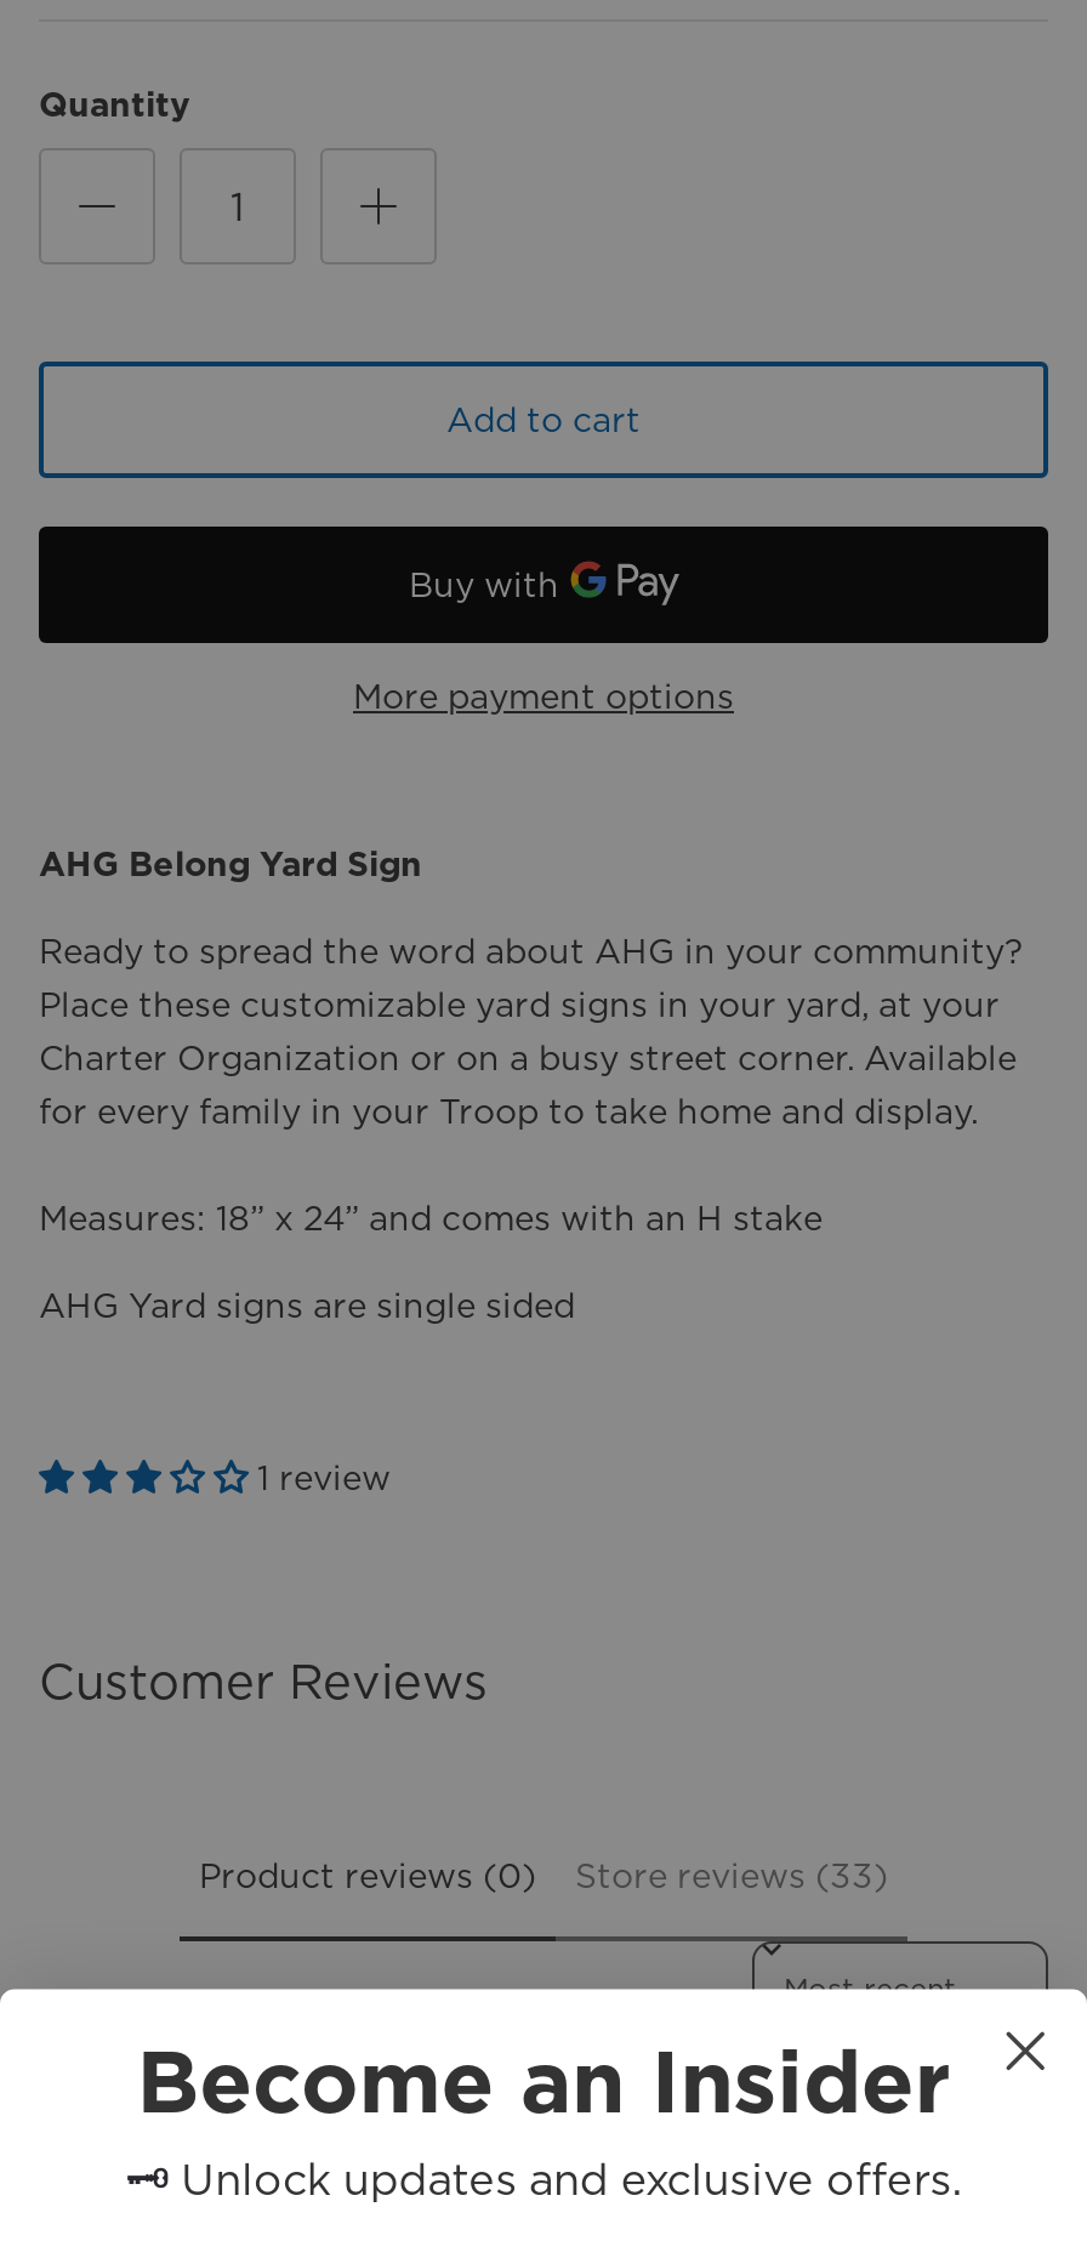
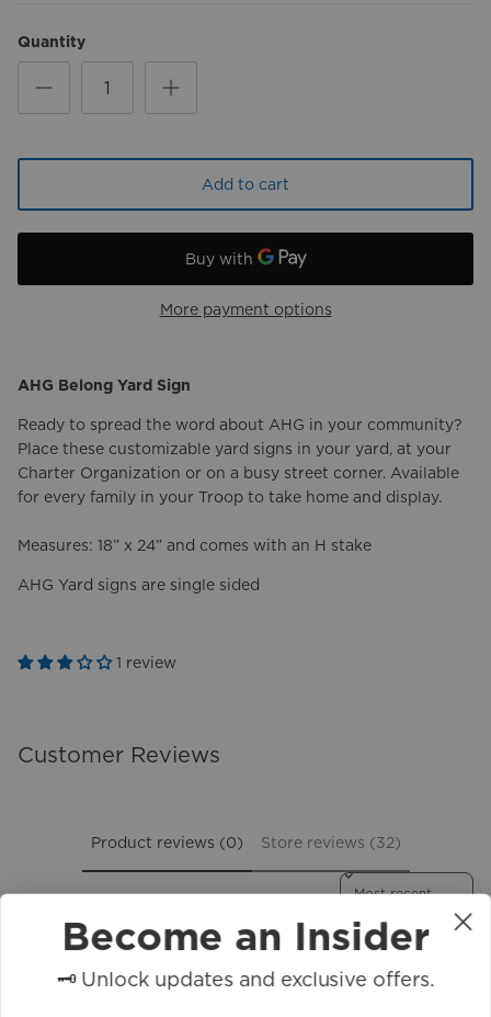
[575,1850,888,1899] Store reviews (33) -> [260,831,401,853] Store reviews (32)

